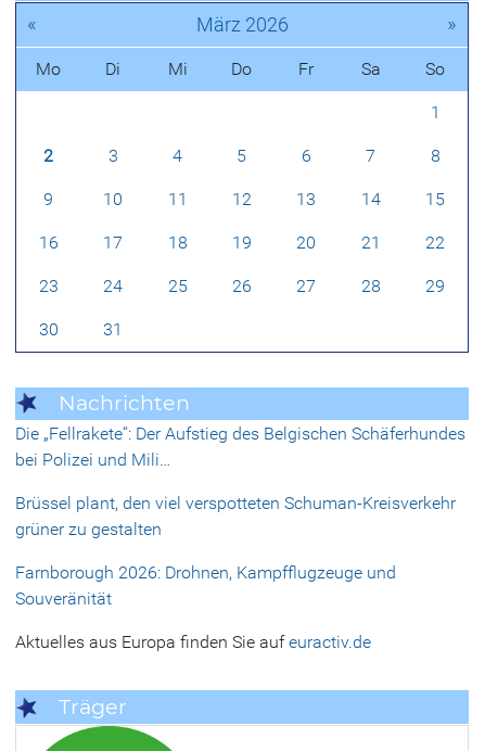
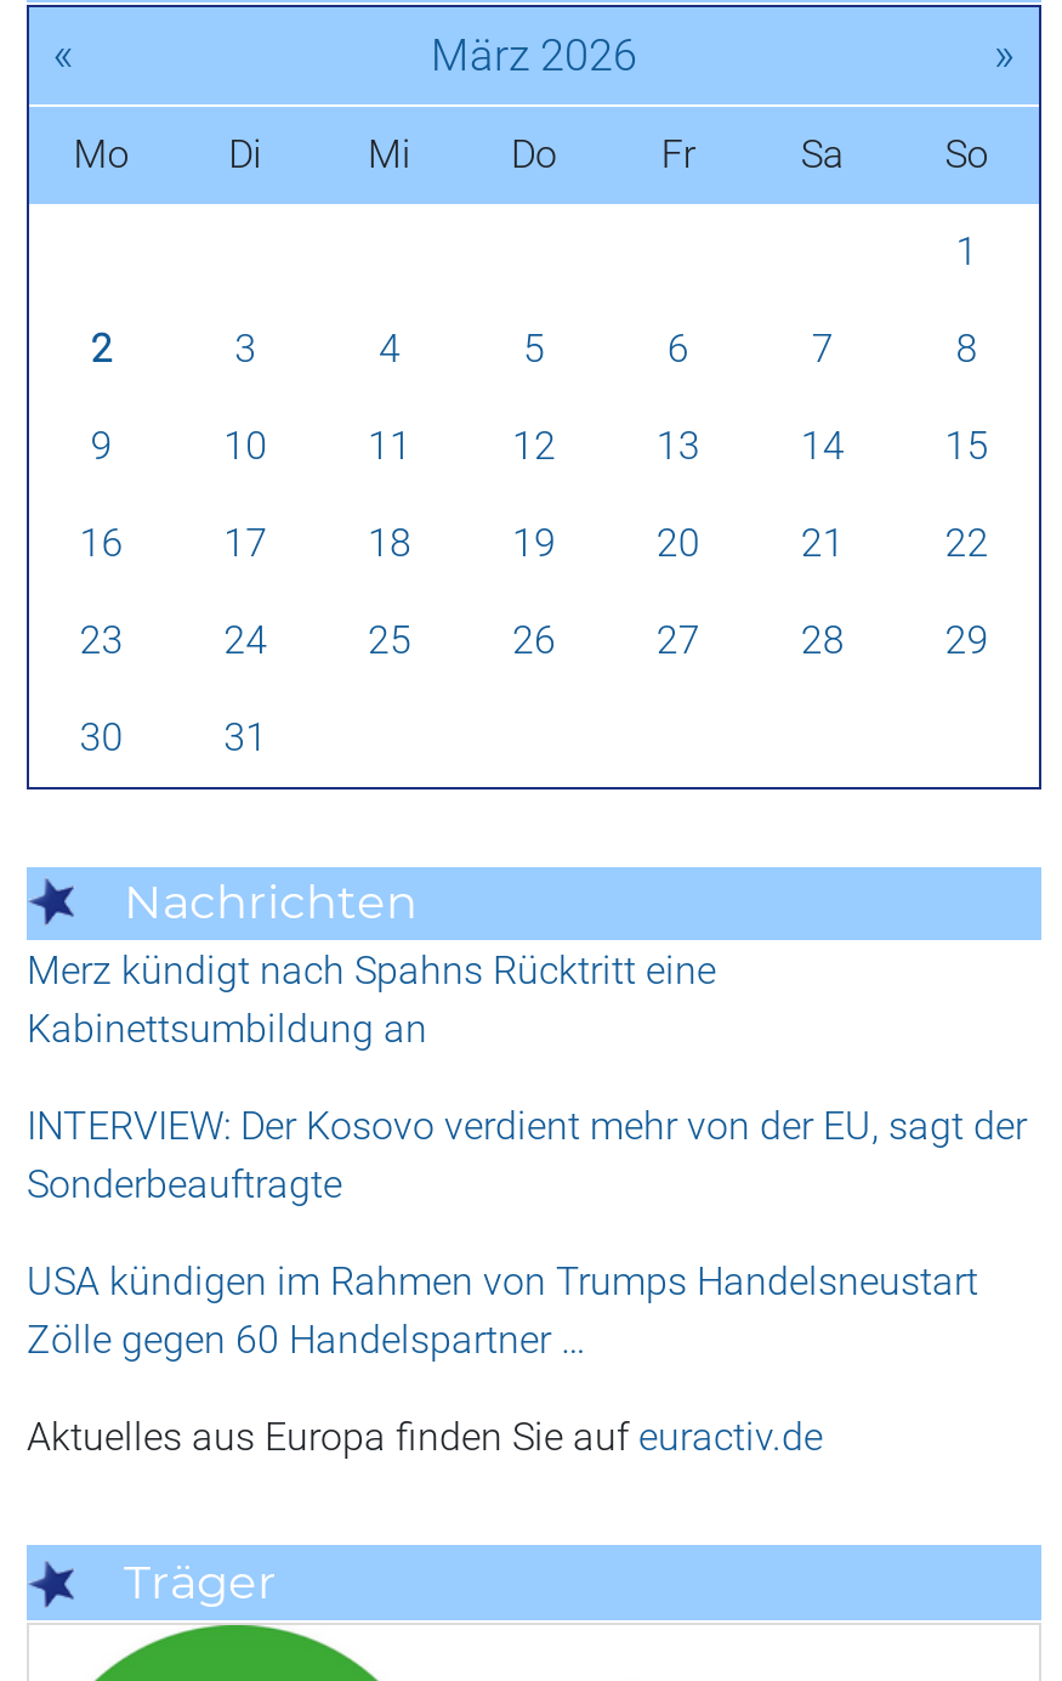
[15,424,465,470] Die „Fellrakete“: Der Aufstieg des Belgischen Schäferhundes | bei Polizei und Mili… -> [27,948,716,1053] Merz kündigt nach Spahns Rücktritt eine | Kabinettsumbildung an
[15,493,456,540] Brüssel plant, den viel verspotteten Schuman-Kreisverkehr | grüner zu gestalten -> [27,1104,1027,1208] INTERVIEW: Der Kosovo verdient mehr von der EU, sagt der | Sonderbeauftragte
[15,562,396,609] Farnborough 2026: Drohnen, Kampfflugzeuge und | Souveränität -> [27,1259,978,1364] USA kündigen im Rahmen von Trumps Handelsneustart | Zölle gegen 60 Handelspartner …

